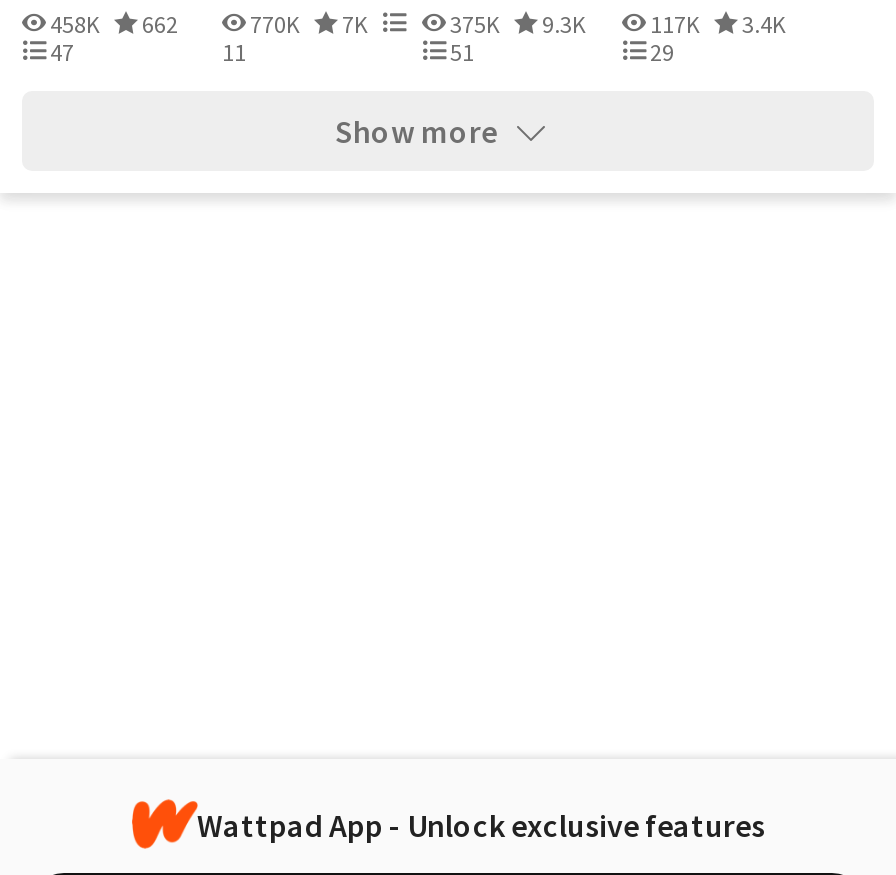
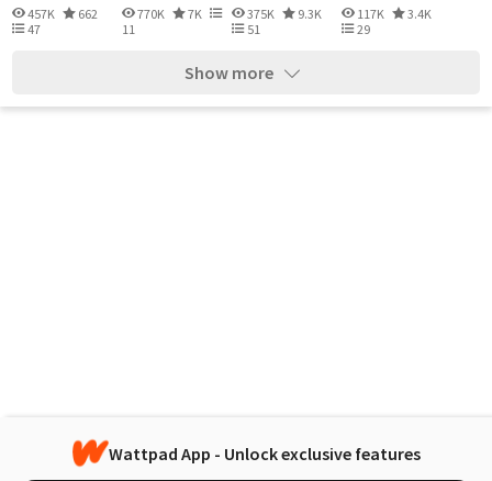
[46,9,178,39] 458K 662 -> [25,5,98,22] 457K 662

